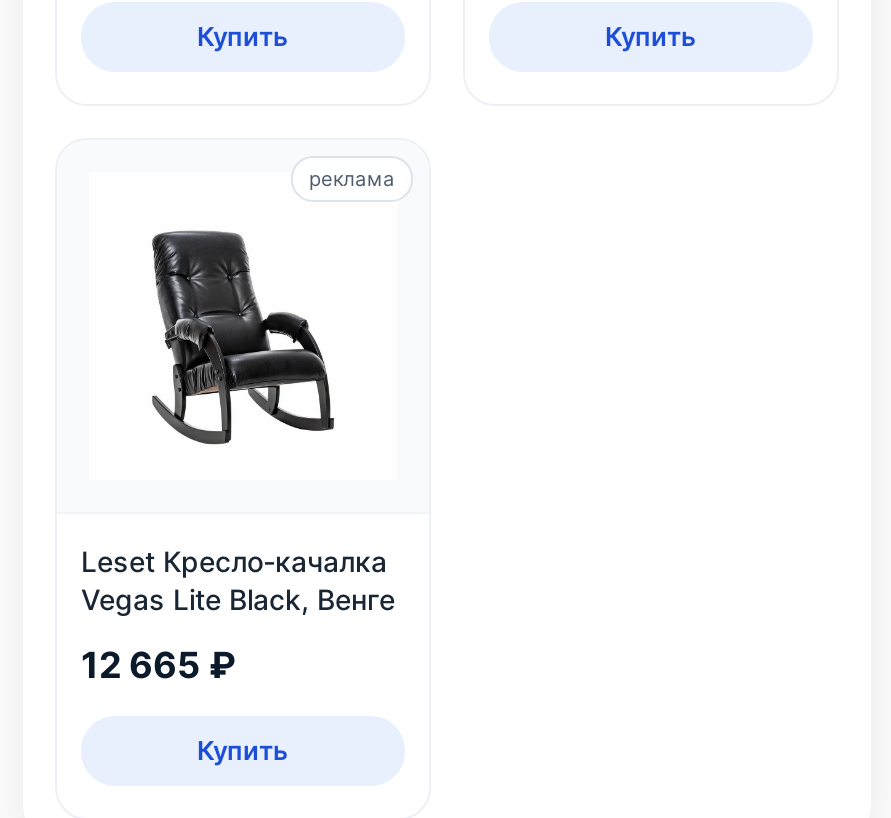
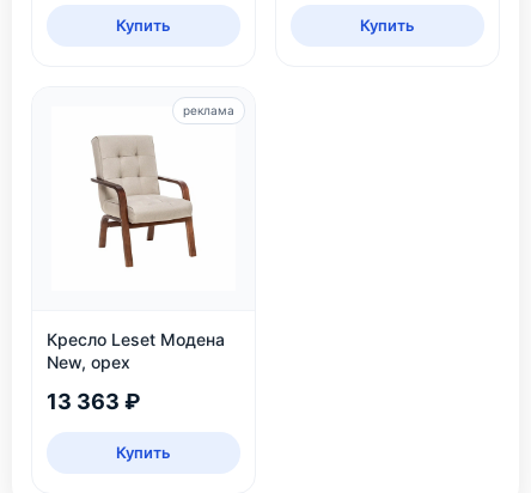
[151,222,335,446] [image] -> [89,134,199,269] [image]
[81,544,395,616] Leset Кресло-качалка | Vegas Lite Black, Венге -> [47,329,225,372] Кресло Leset Модена | New, орех
[81,644,235,686] 12 665 ₽ -> [47,389,140,414] 13 363 ₽

